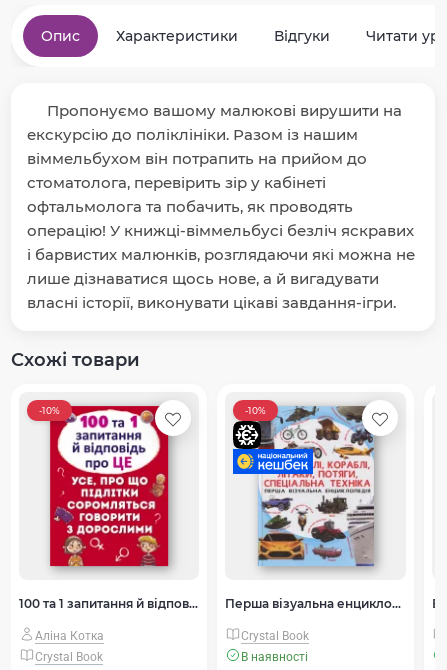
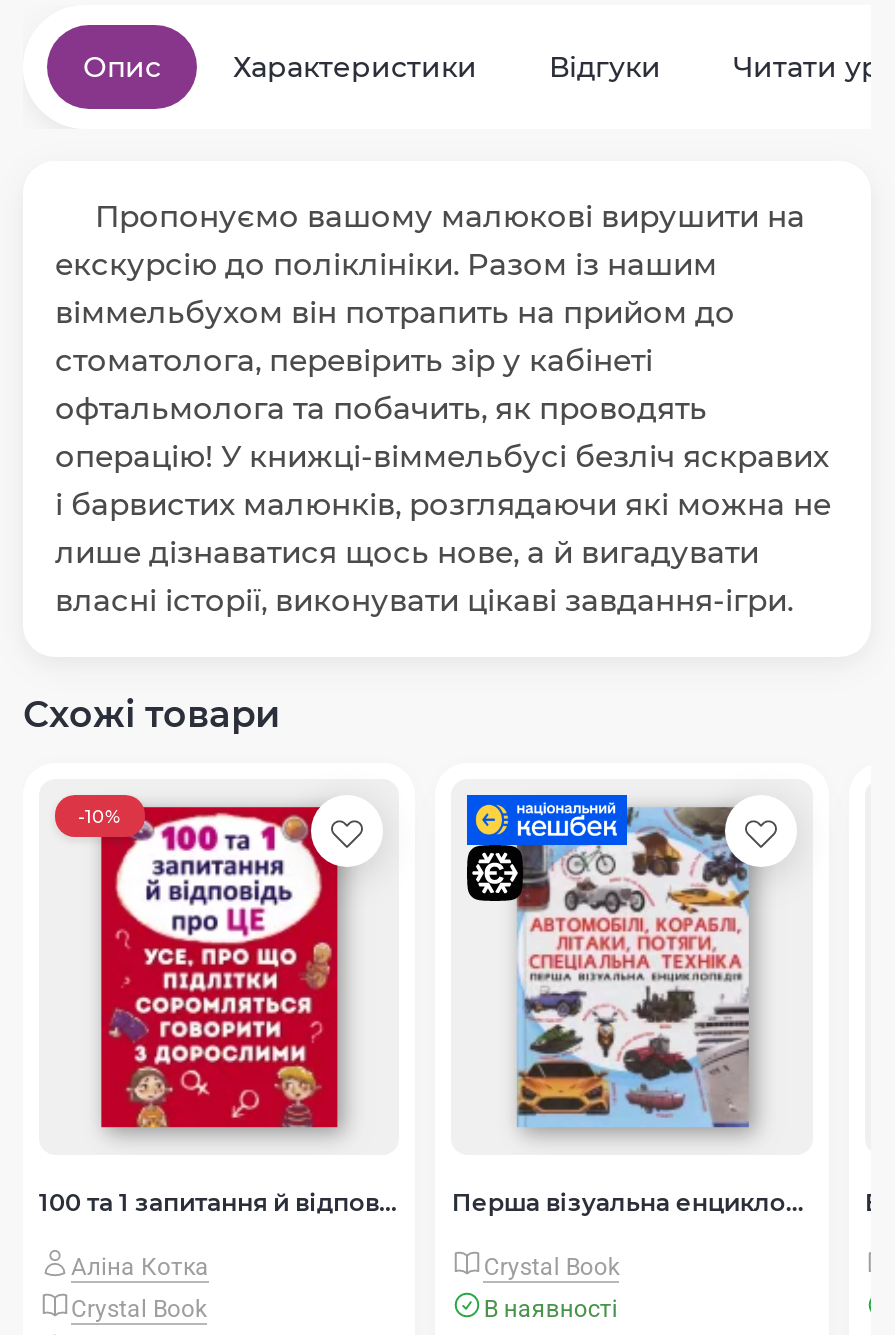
[232,400,314,475] [image] -> [467,793,629,943] [image]
[245,405,267,416] -10% -> none

